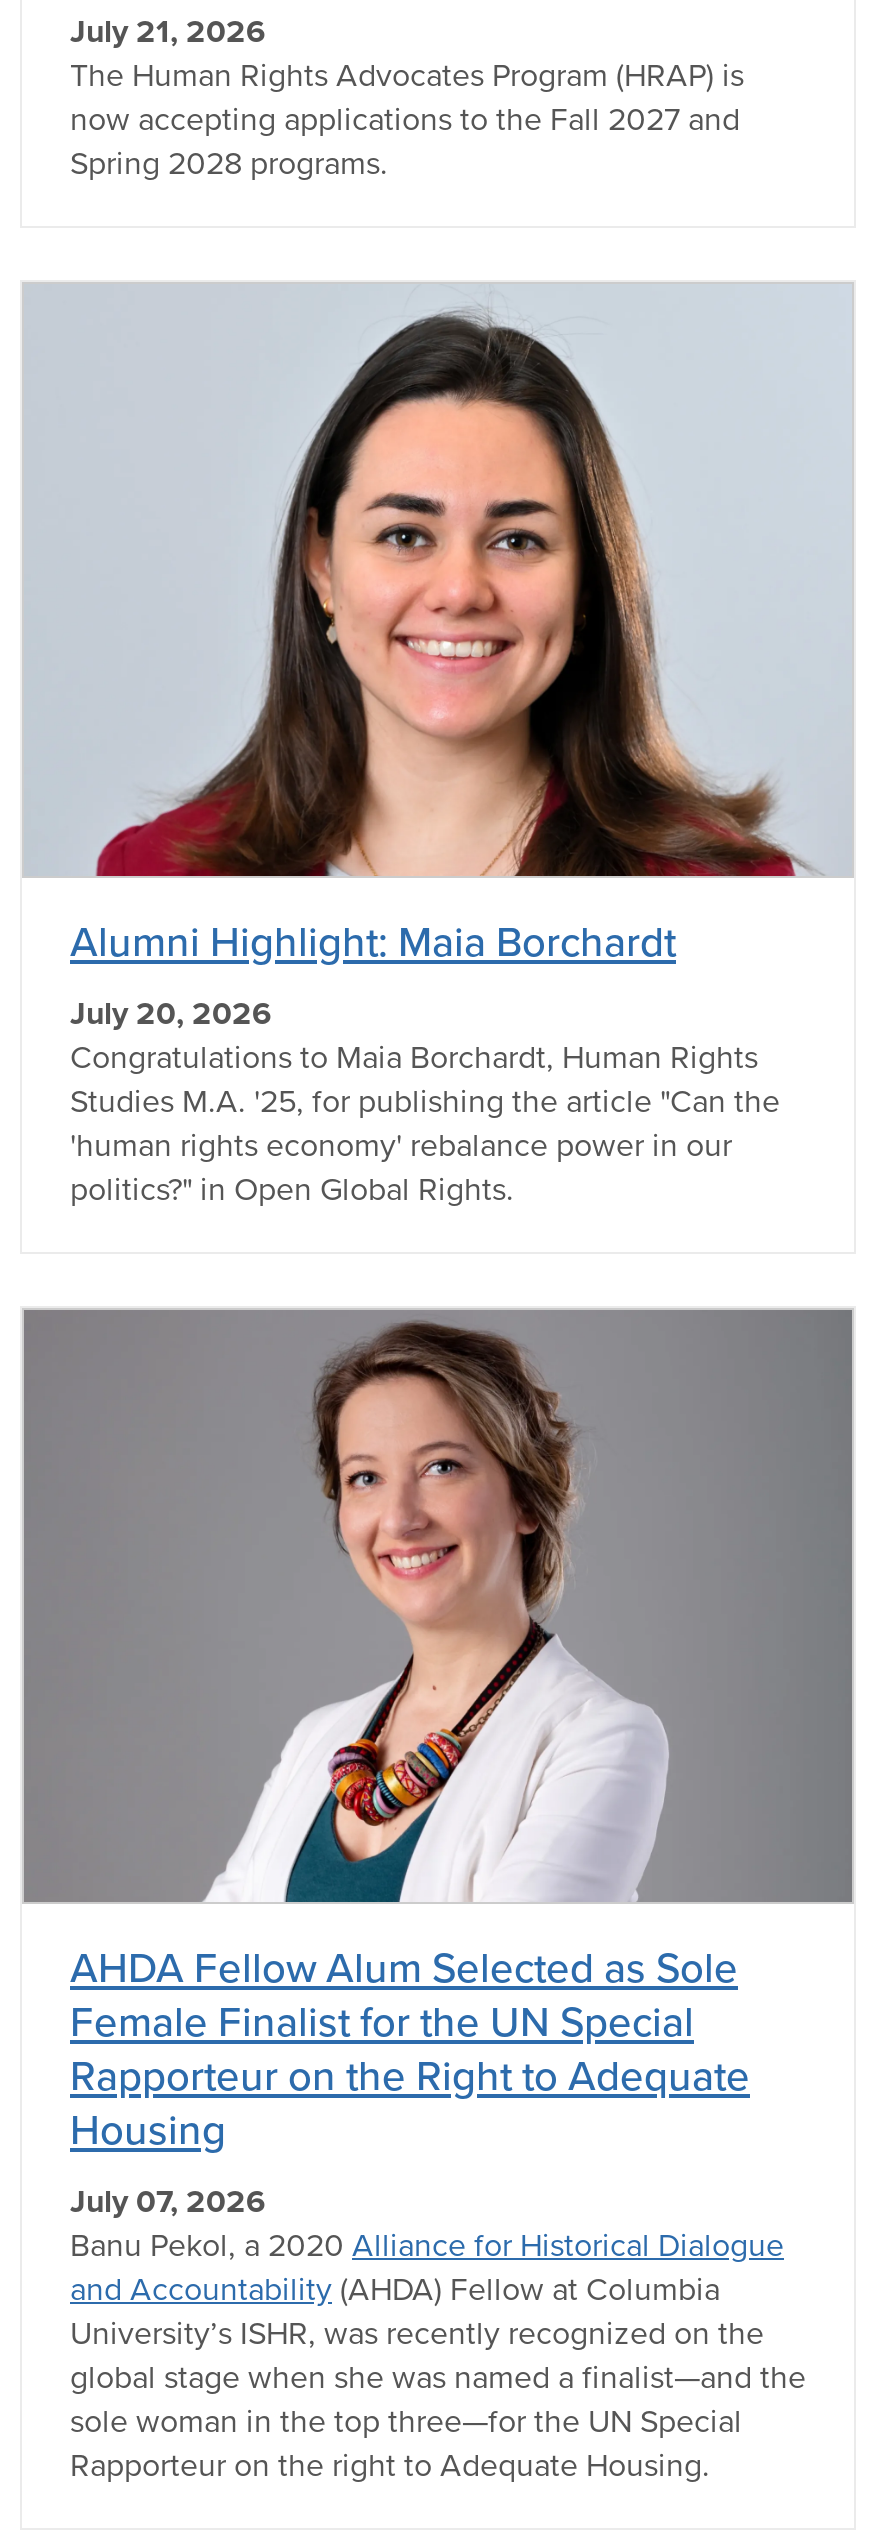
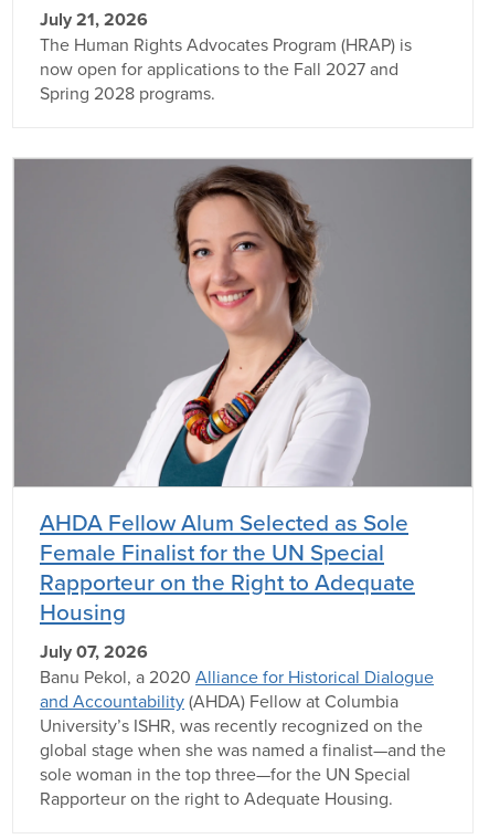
[70,97,740,143] now accepting applications to the Fall 2027 and -> [40,57,398,81] now open for applications to the Fall 2027 and
[26,282,852,1212] [image] | Alumni Highlight: Maia Borchardt | July 20, 2026 | Congratulations to Maia Borchardt, Human Rights | Studies M.A. '25, for publishing the article "Can the | 'human rights economy' rebalance power in our | politics?" in Open Global Rights. -> none

